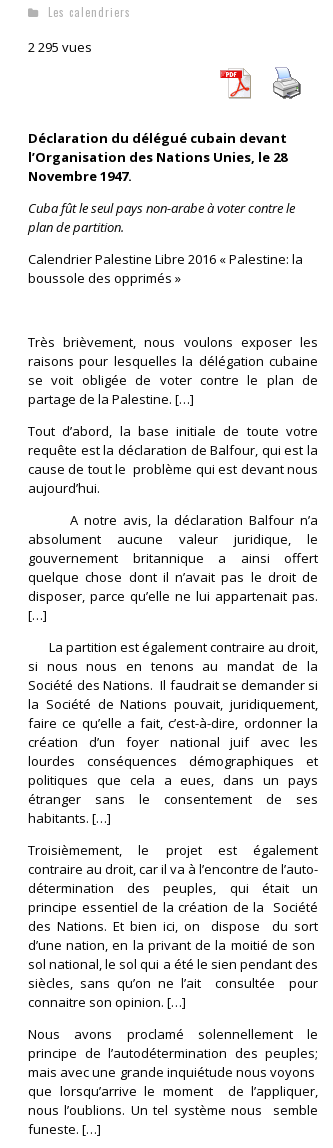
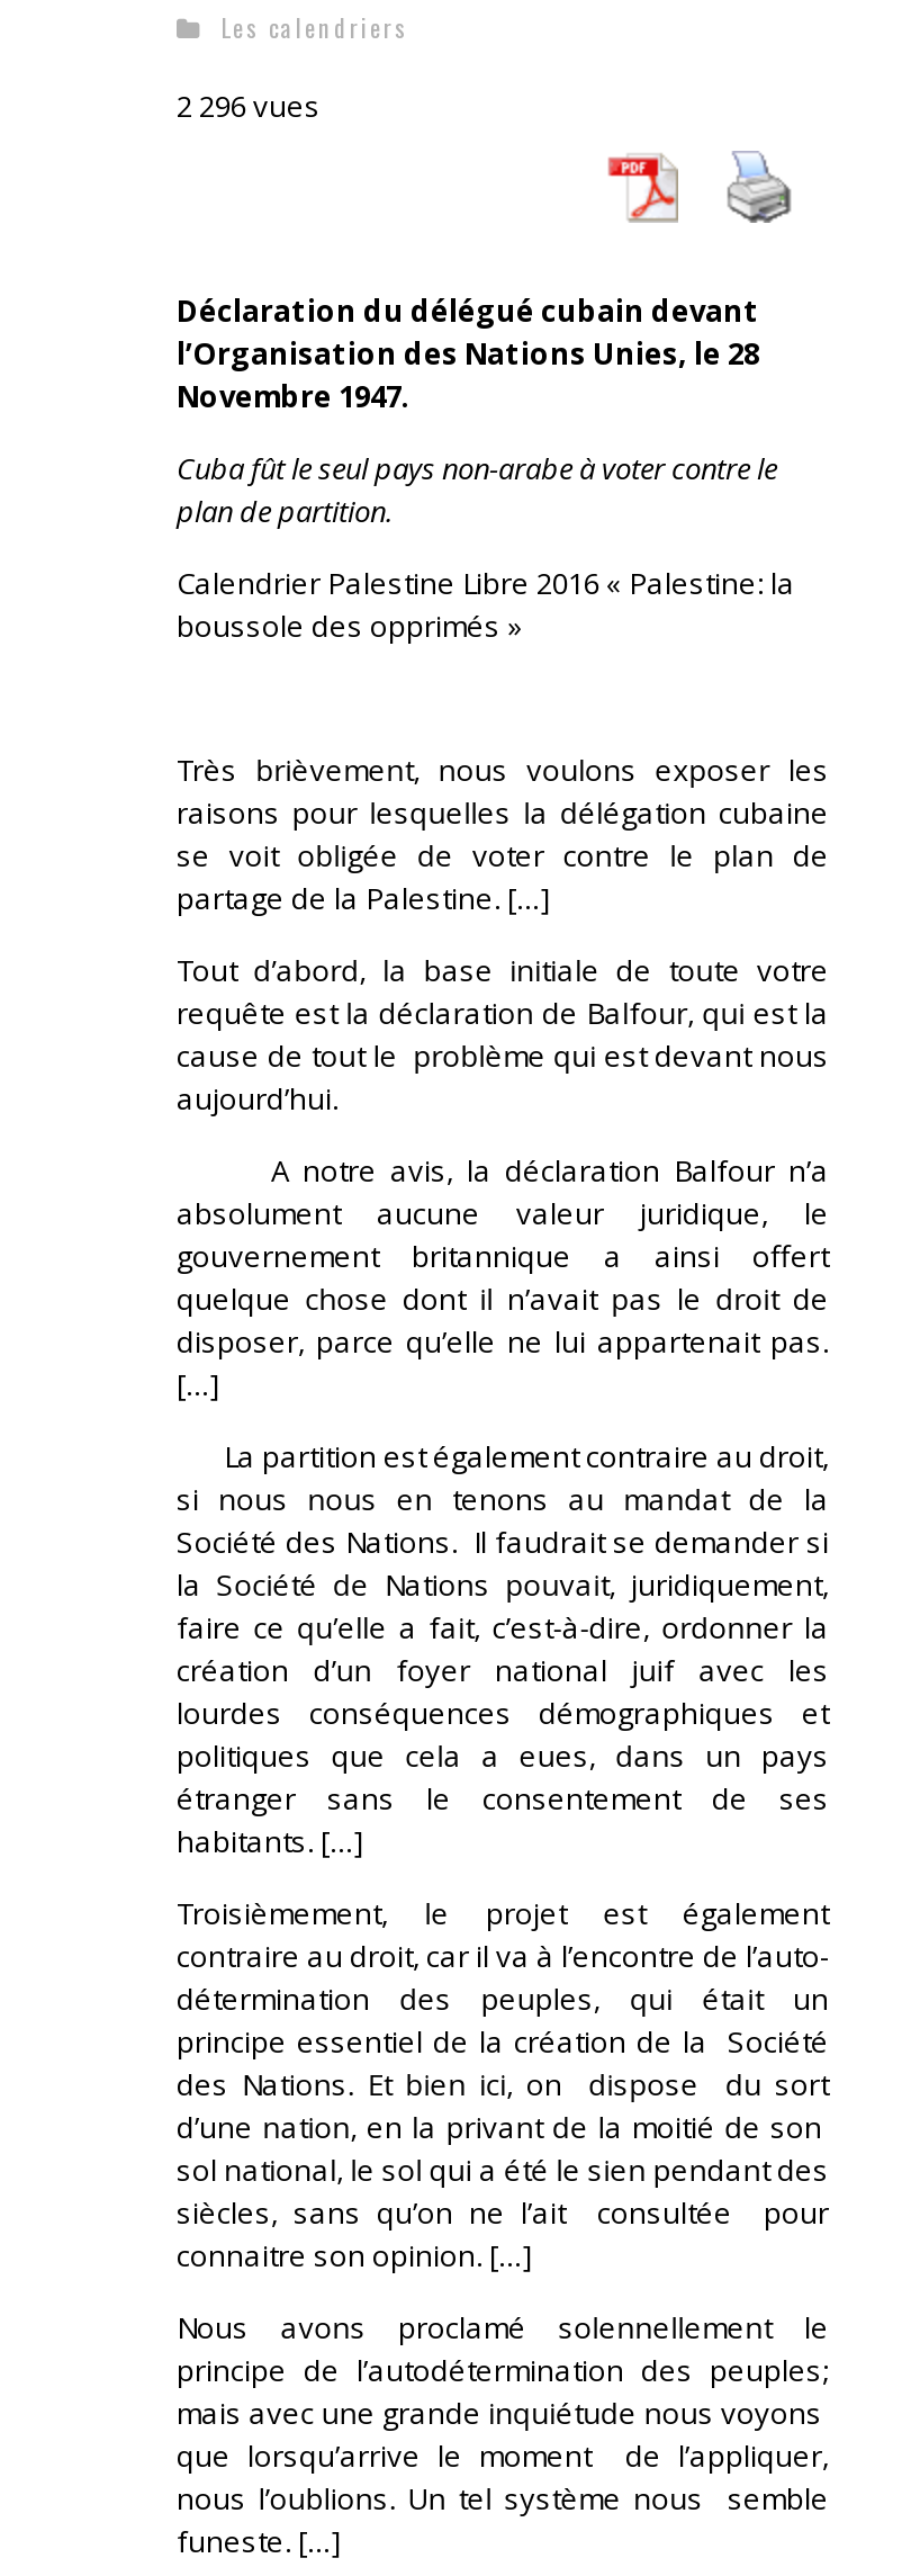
[28,38,92,56] 2 295 vues -> [177,85,321,126] 2 296 vues

